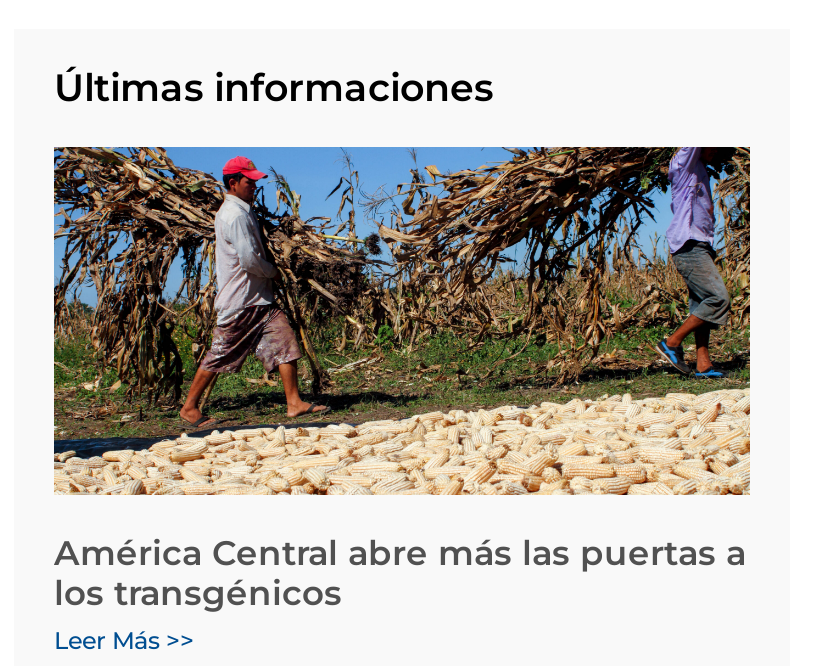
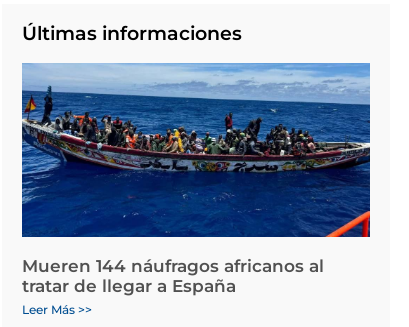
[52,145,752,613] [image] | América Central abre más las puertas a | los transgénicos -> [21,62,371,296] [image] | Mueren 144 náufragos africanos al | tratar de llegar a España

